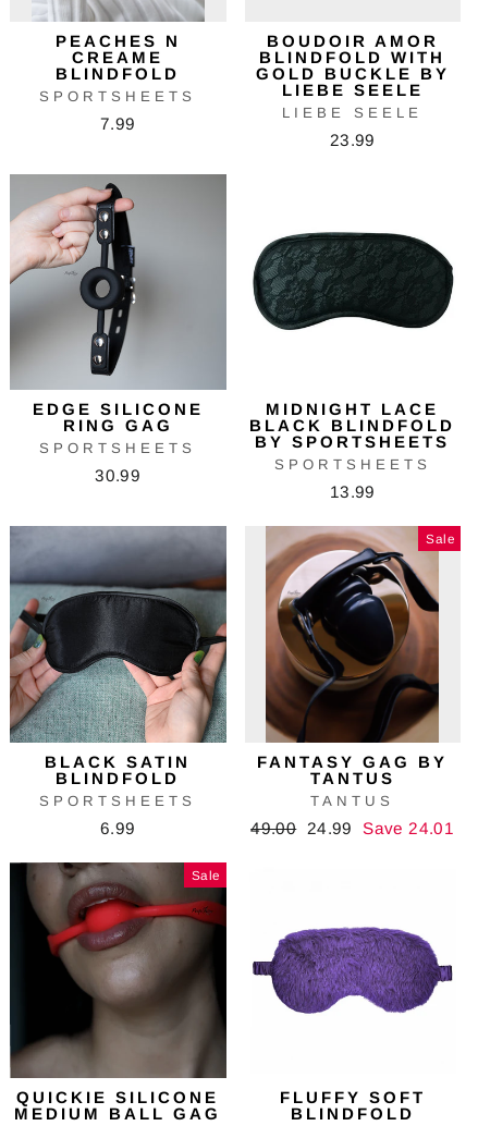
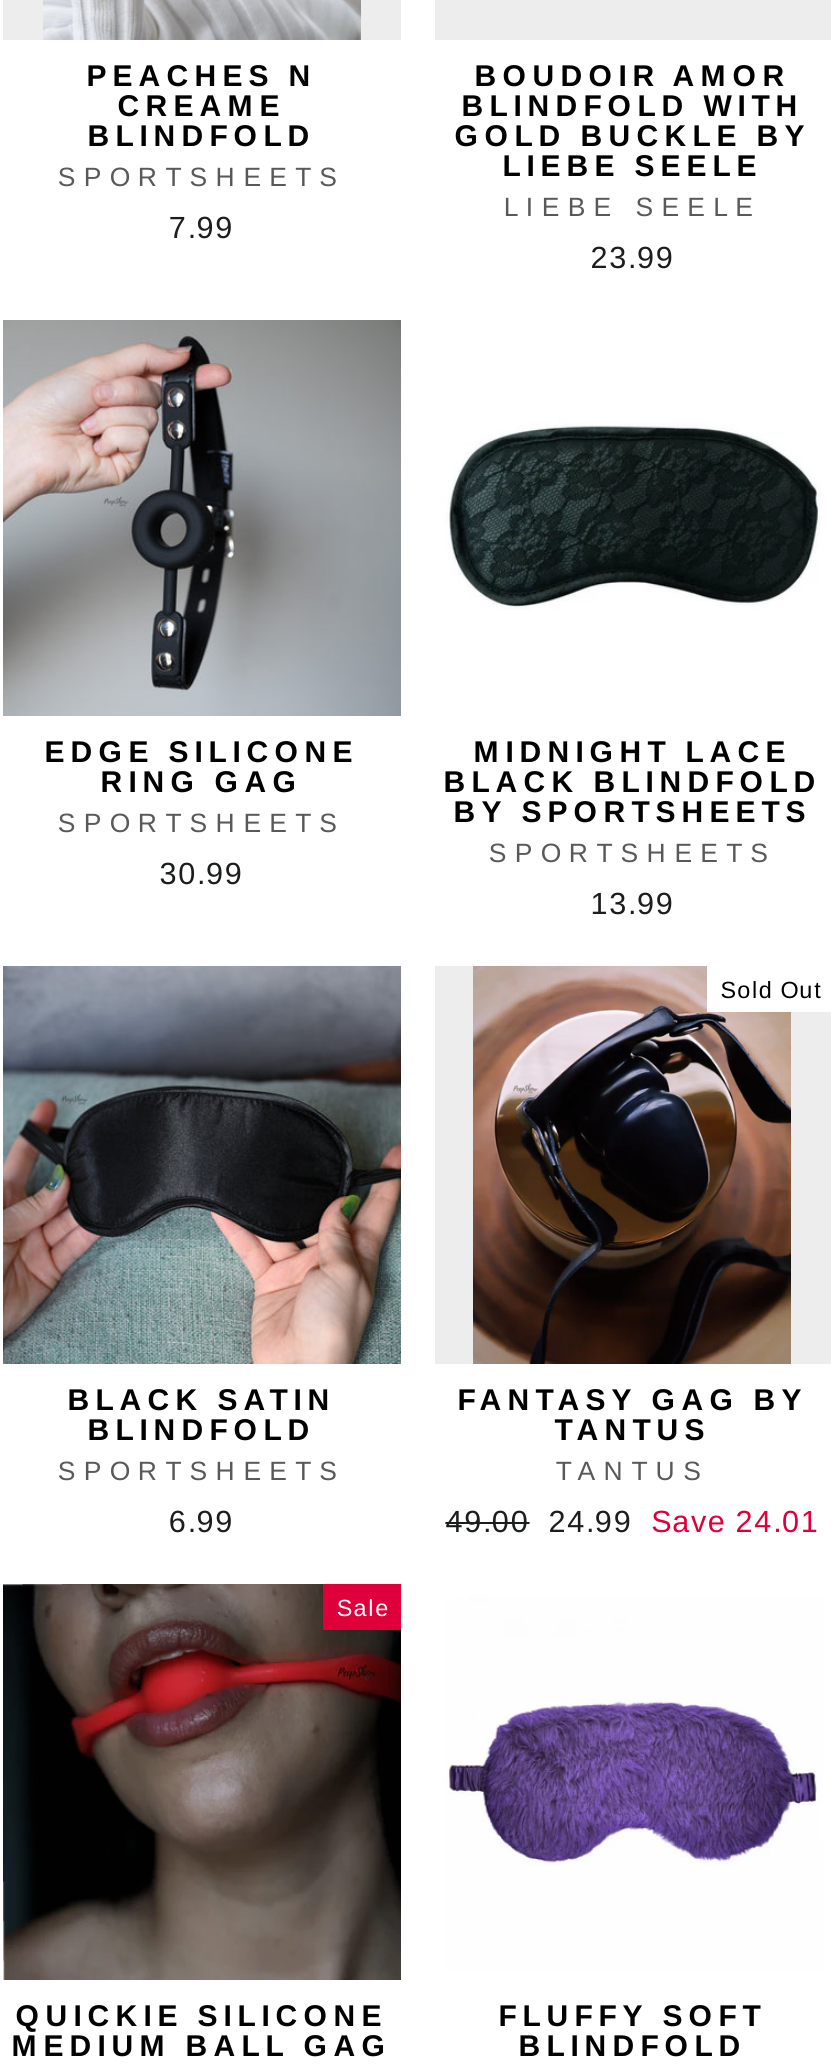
[426,531,455,546] Sale -> [720,976,821,1002] Sold Out

